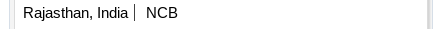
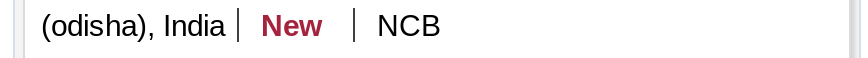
[23,4,128,21] Rajasthan, India -> [41,8,323,42] (odisha), India | New

